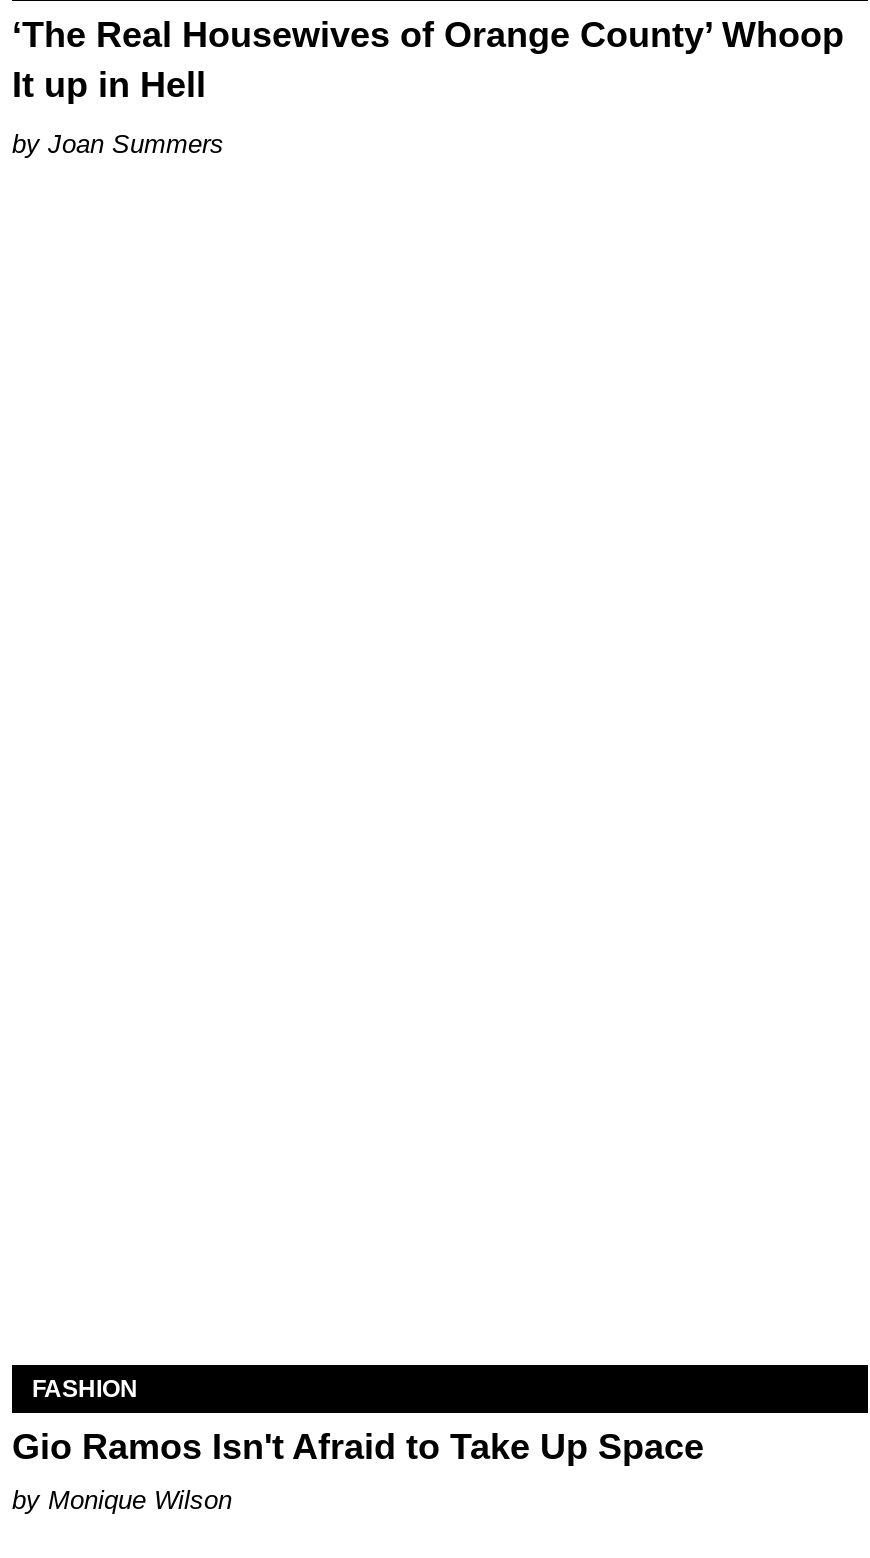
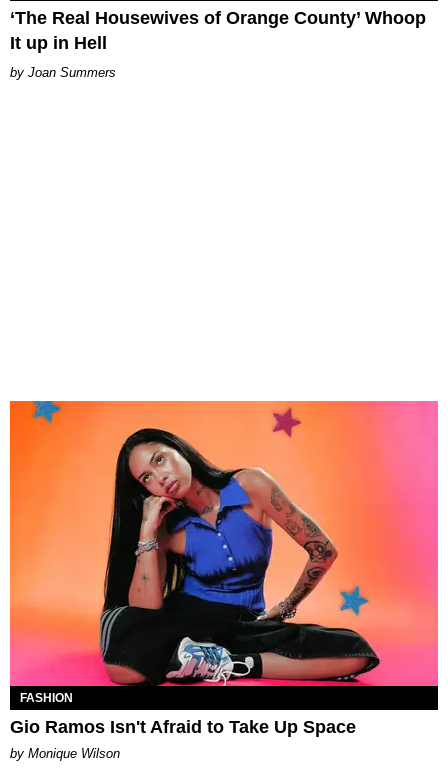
none -> [9,400,439,687] [image]

